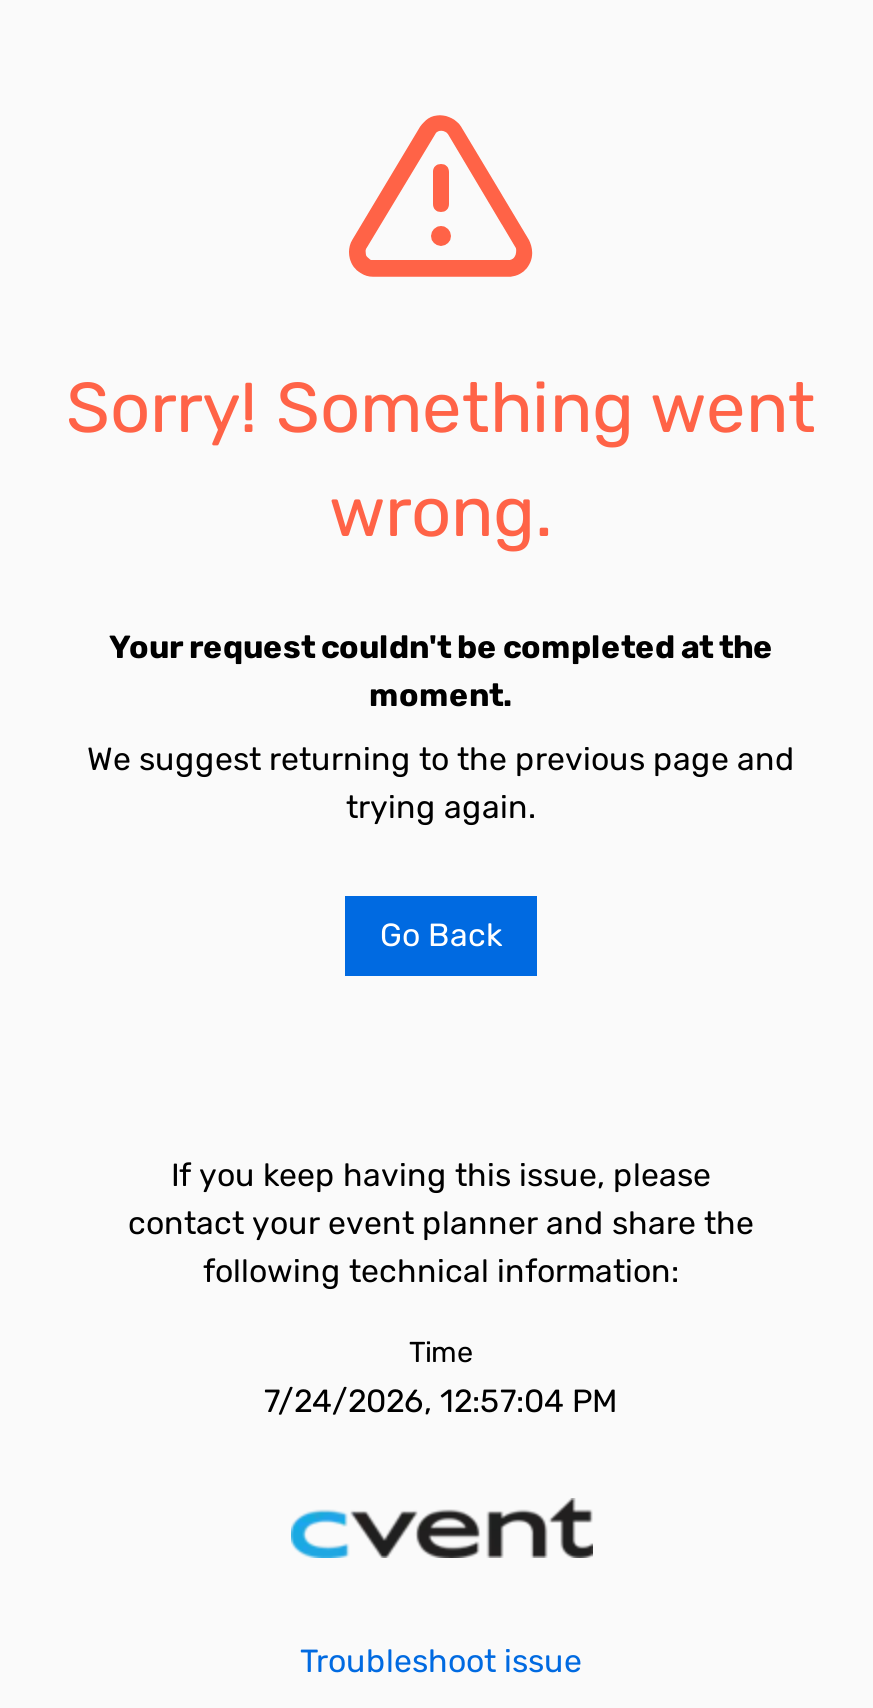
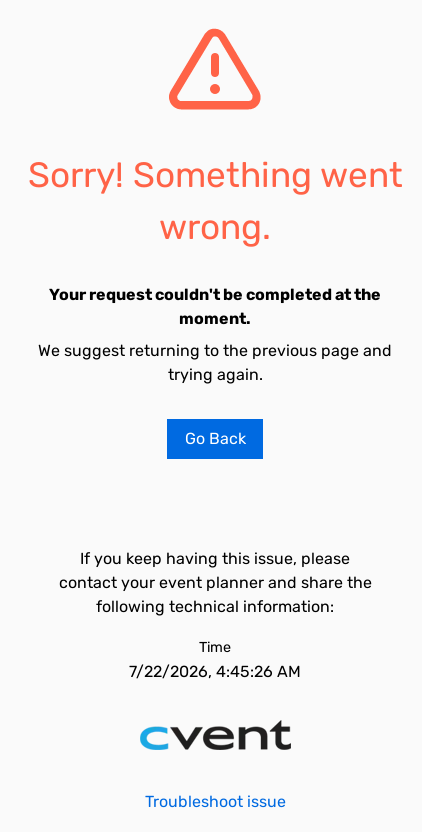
[264,1382,618,1420] 7/24/2026, 12:57:04 PM -> [129,662,301,681] 7/22/2026, 4:45:26 AM

